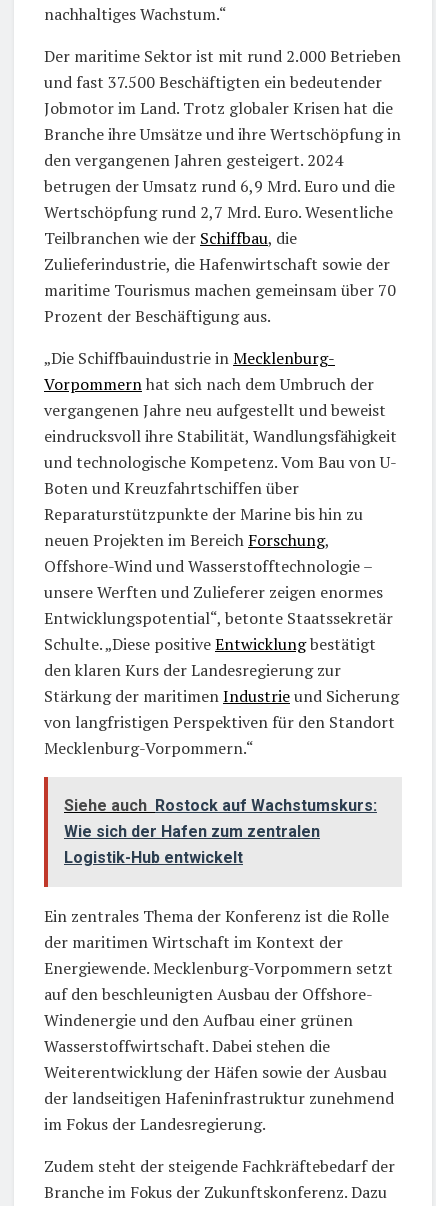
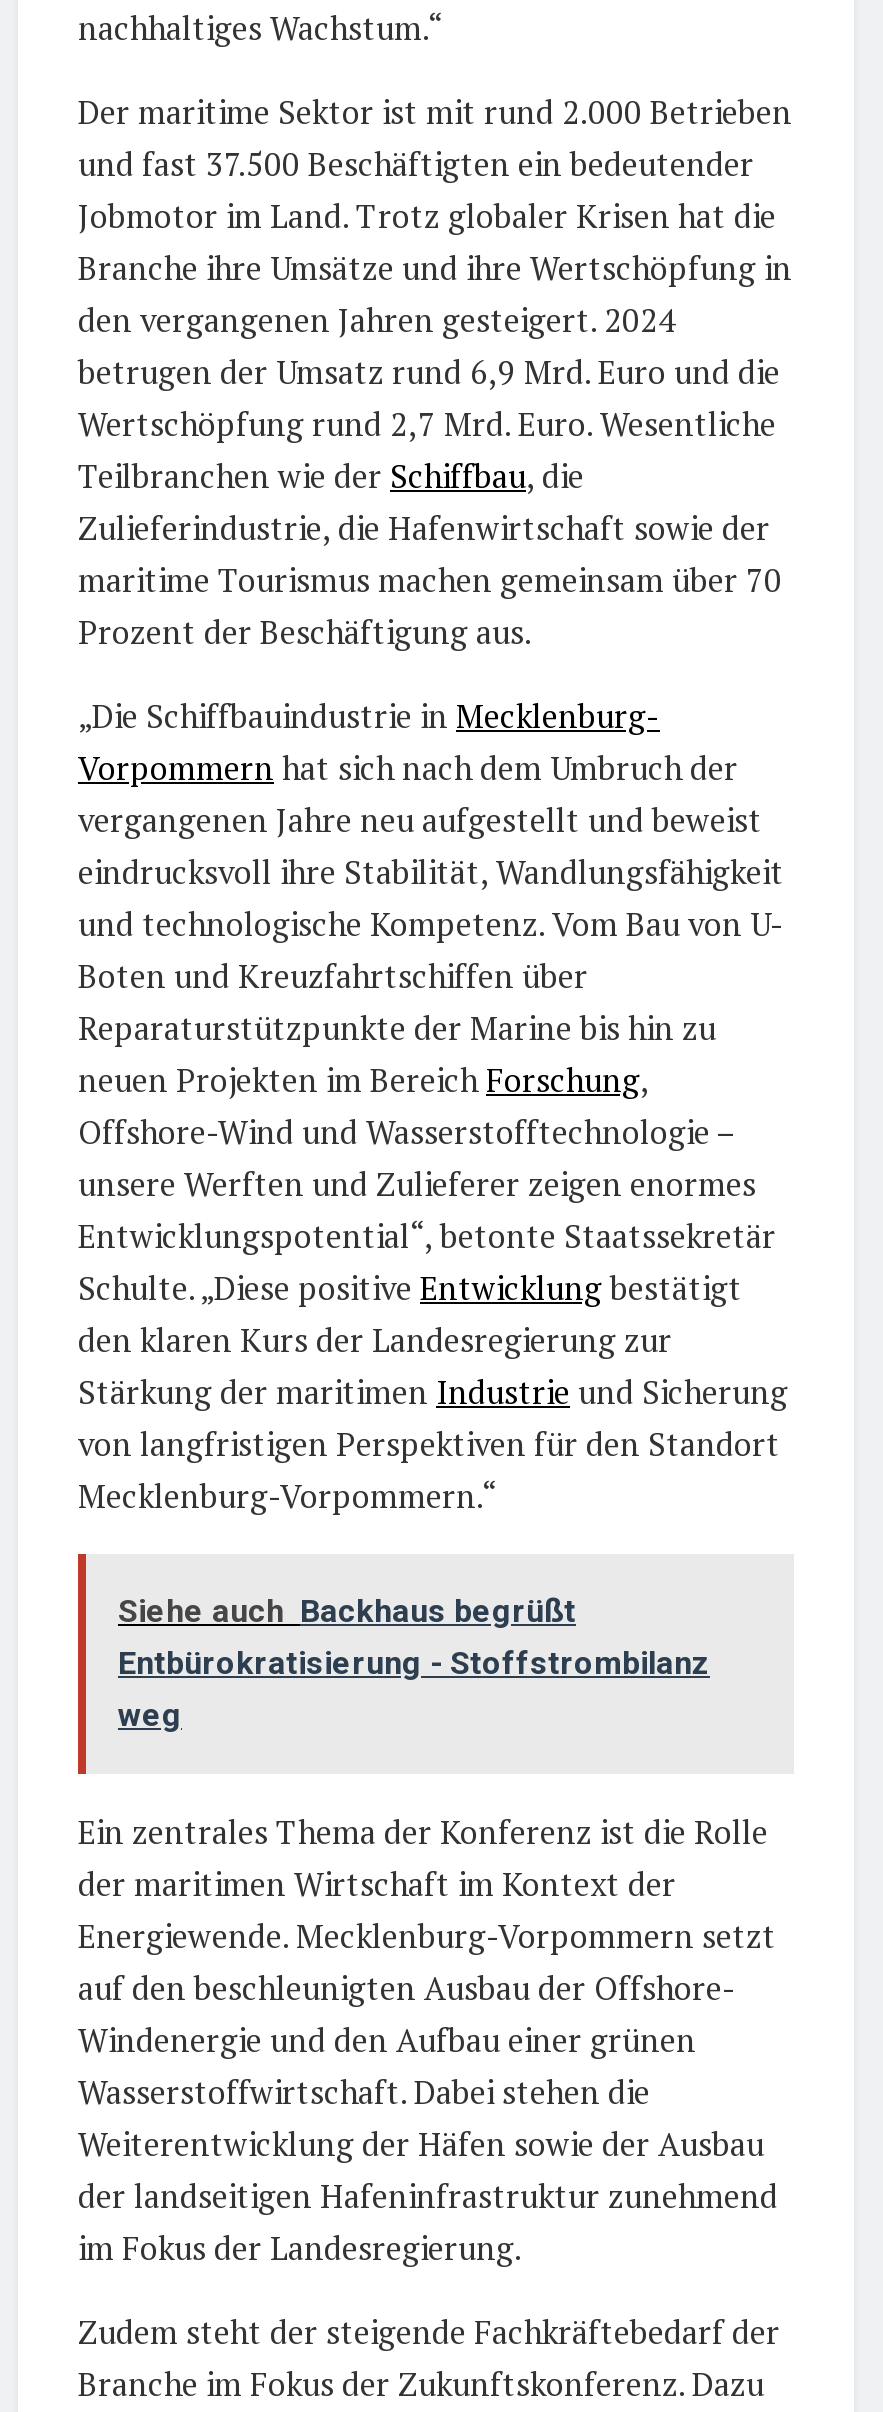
[64,796,377,867] Siehe auch Rostock auf Wachstumskurs: | Wie sich der Hafen zum zentralen | Logistik-Hub entwickelt -> [118,1592,710,1734] Siehe auch Backhaus begrüßt | Entbürokratisierung - Stoffstrombilanz | weg

